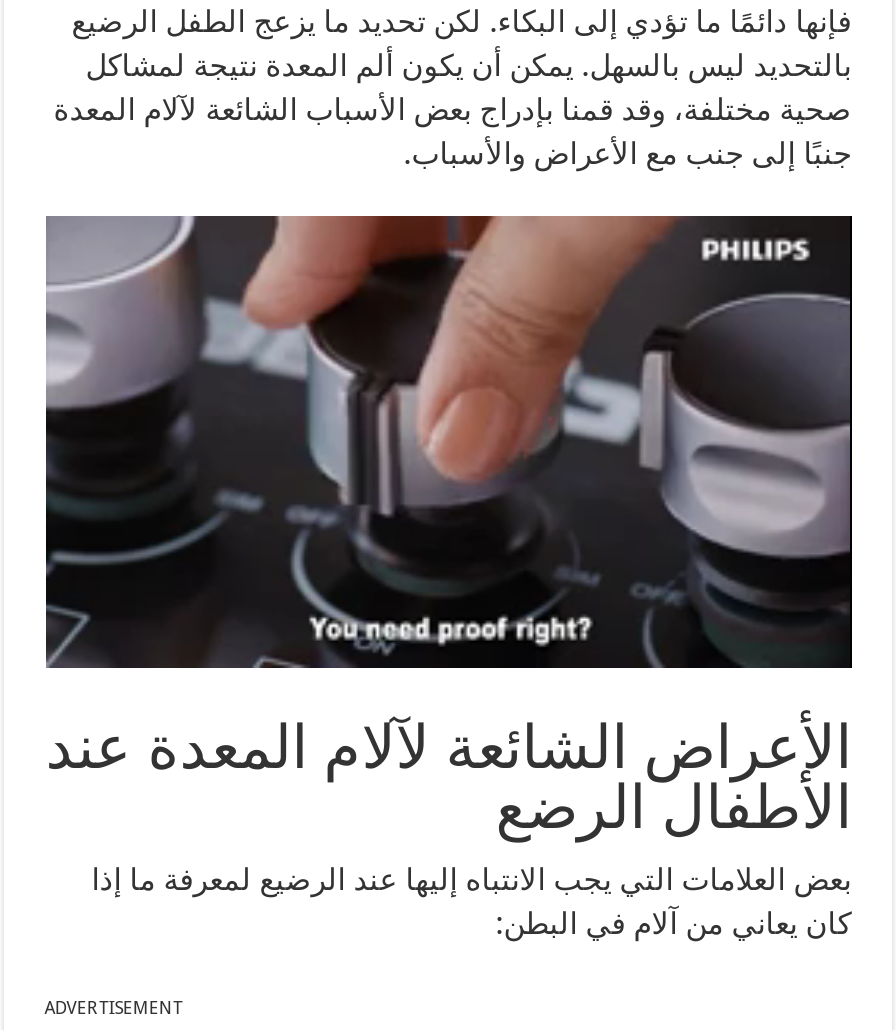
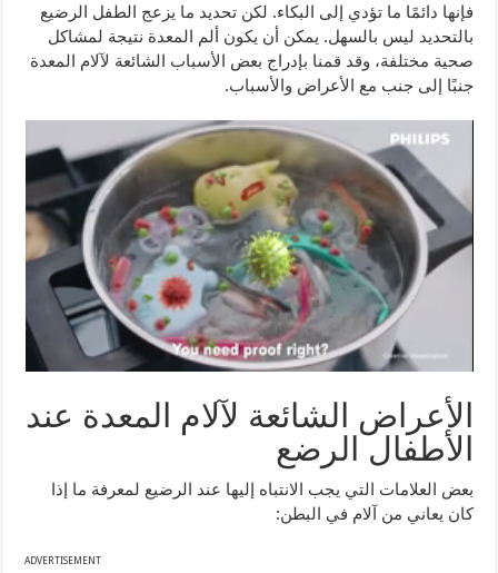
[44,214,852,670] [image] -> [24,120,474,373] [image]

